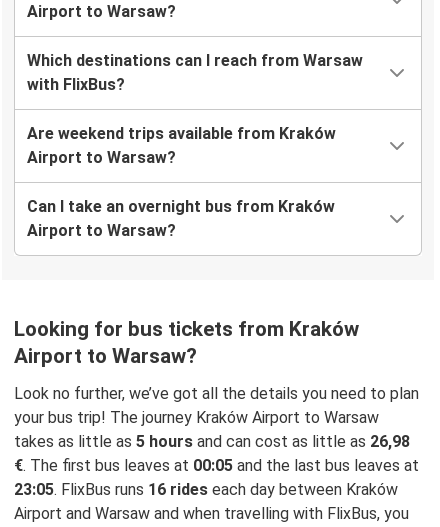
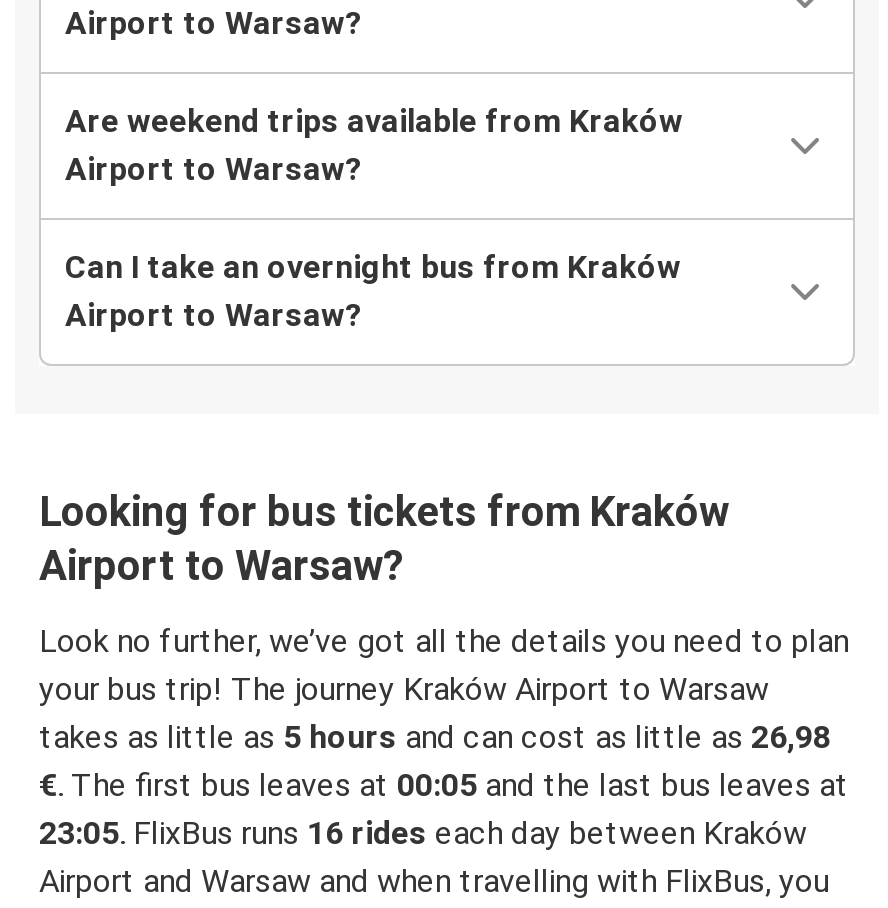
[27,51,363,94] Which destinations can I reach from Warsaw | with FlixBus? -> none

